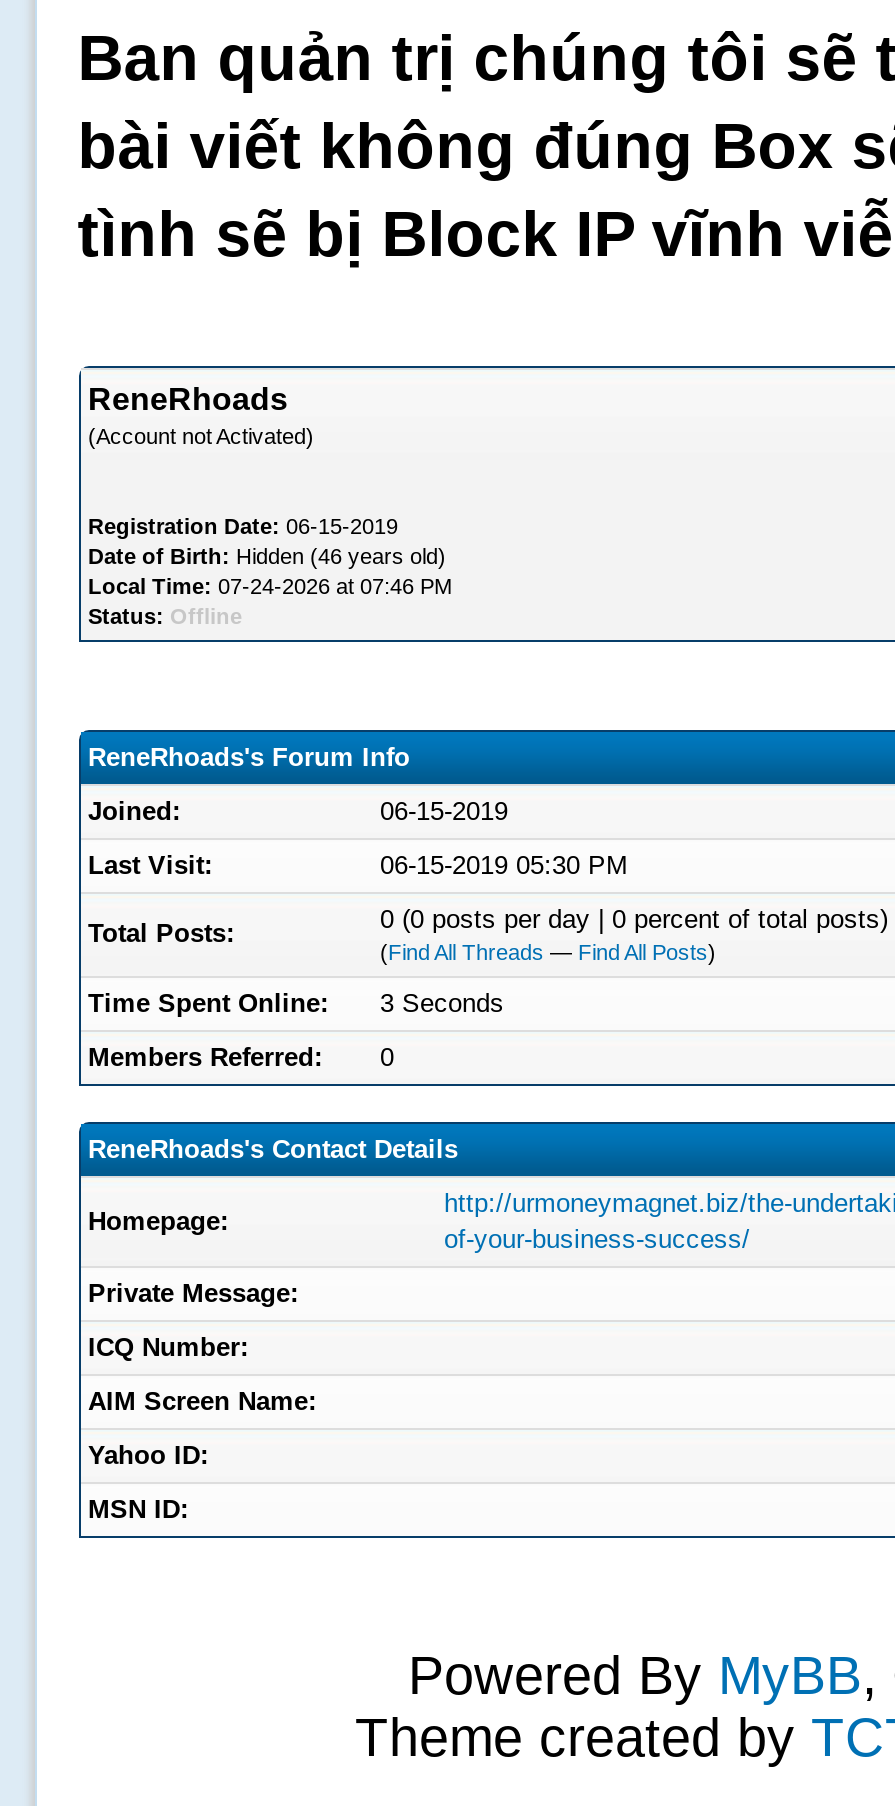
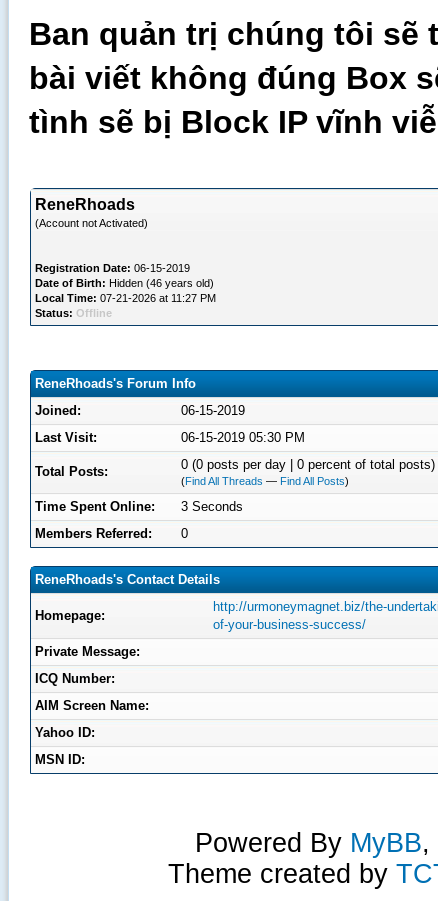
[88,574,452,598] Local Time: 07-24-2026 at 07:46 PM -> [34,292,215,304] Local Time: 07-21-2026 at 11:27 PM

